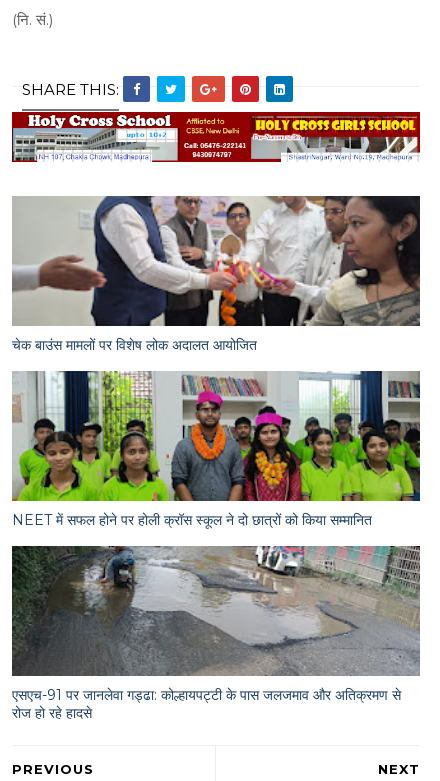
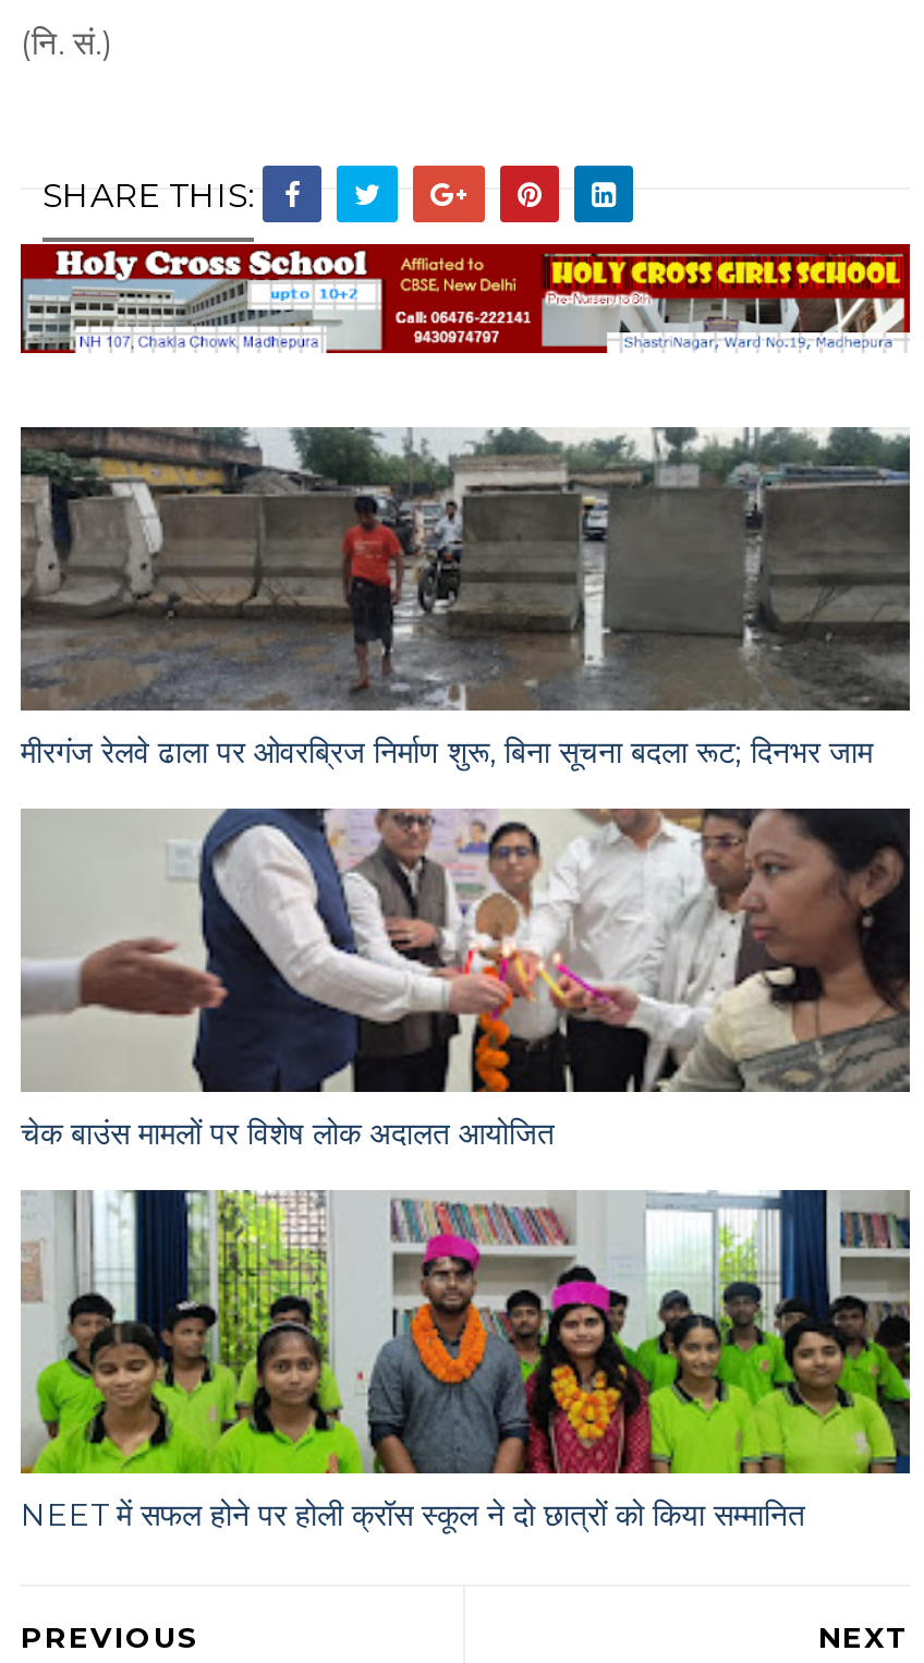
none -> [21,427,910,771] [image] | मीरगंज रेलवे ढाला पर ओवरब्रिज निर्माण शुरू, बिना सूचना बदला रूट; दिनभर जाम
moved [11,194,422,529] -> [19,804,914,1534]: [image] | चेक बाउंस मामलों पर विशेष लोक अदालत आयोजित | NEET में सफल होने पर होली क्रॉस स्कूल ने दो छात्रों को किया सम्मानित
[11,545,421,722] [image] | एसएच-91 पर जानलेवा गड्ढा: कोल्हायपट्टी के पास जलजमाव और अतिक्रमण से | रोज हो रहे हादसे -> none

